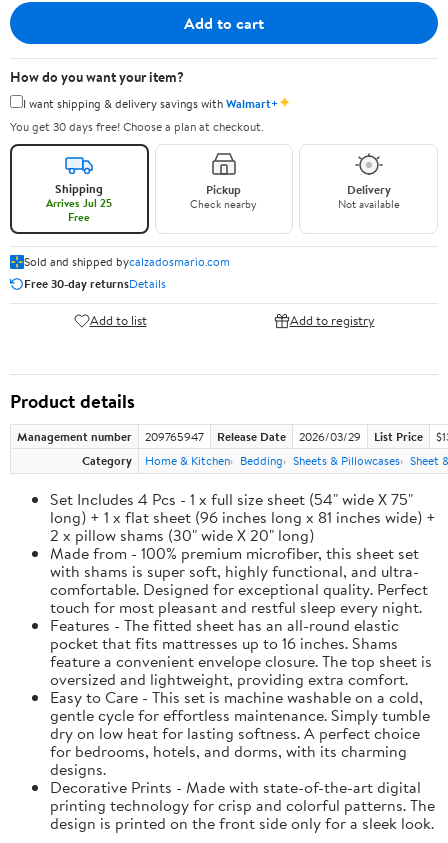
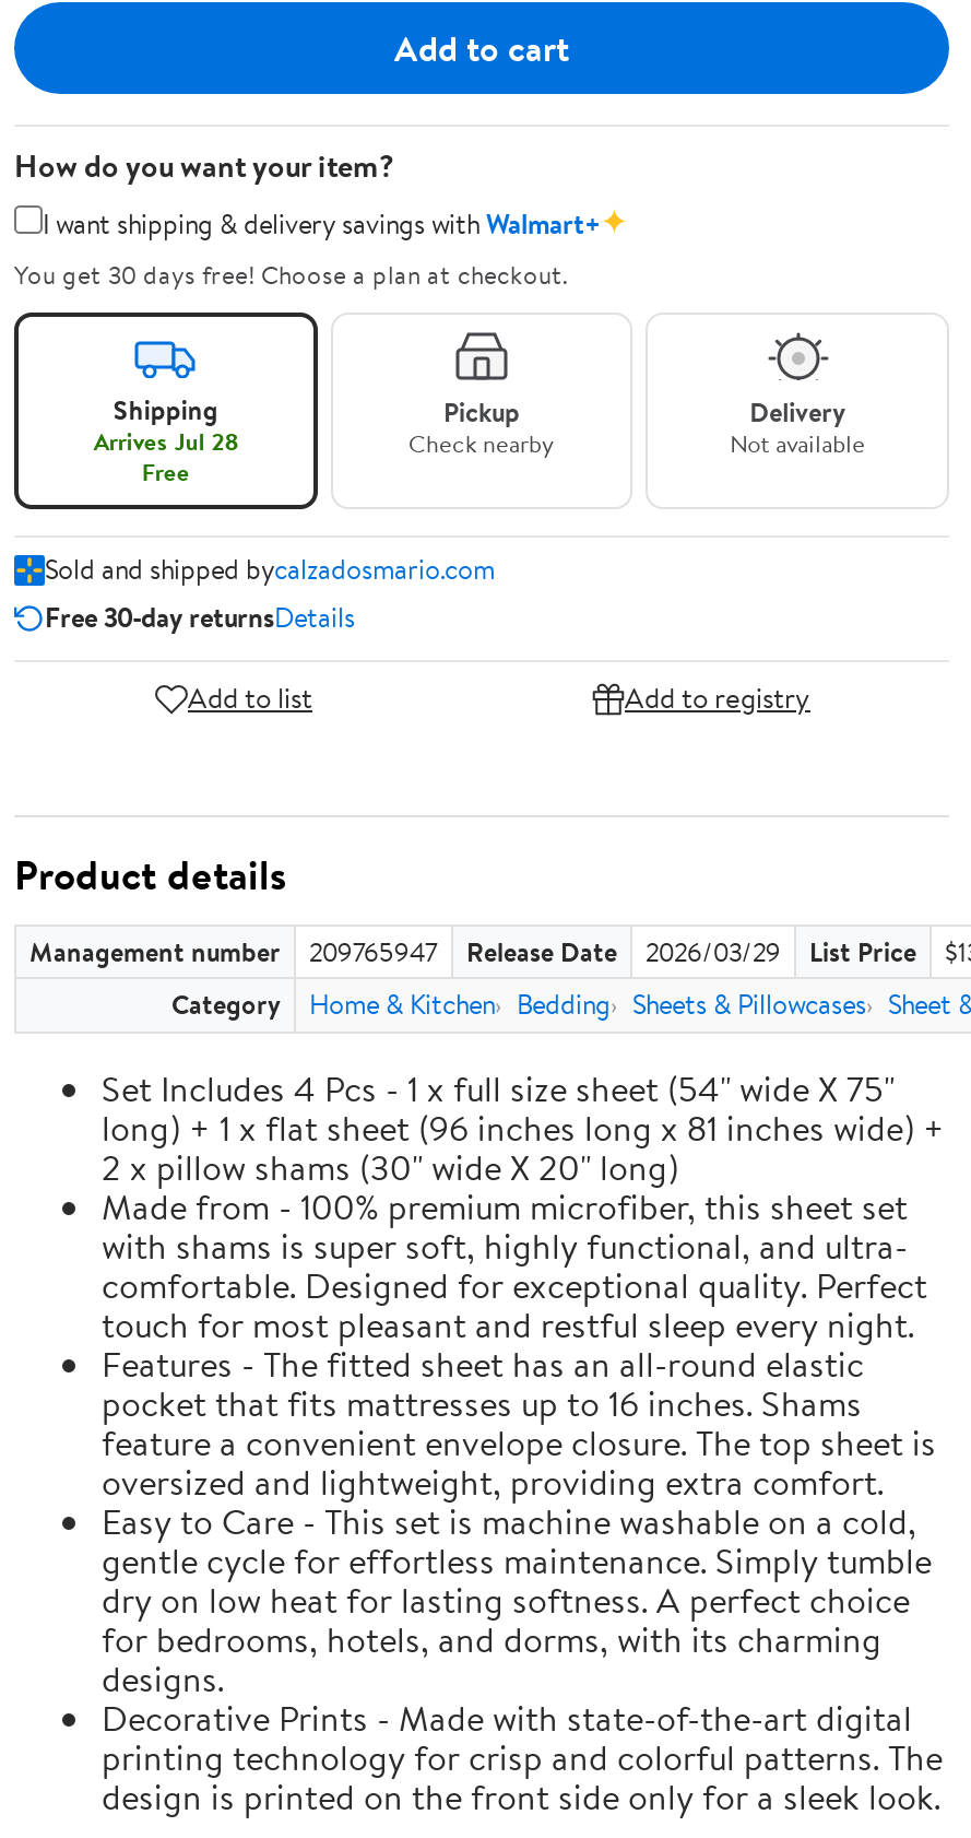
[46,195,112,211] Arrives Jul 25 -> [93,424,238,459] Arrives Jul 28

